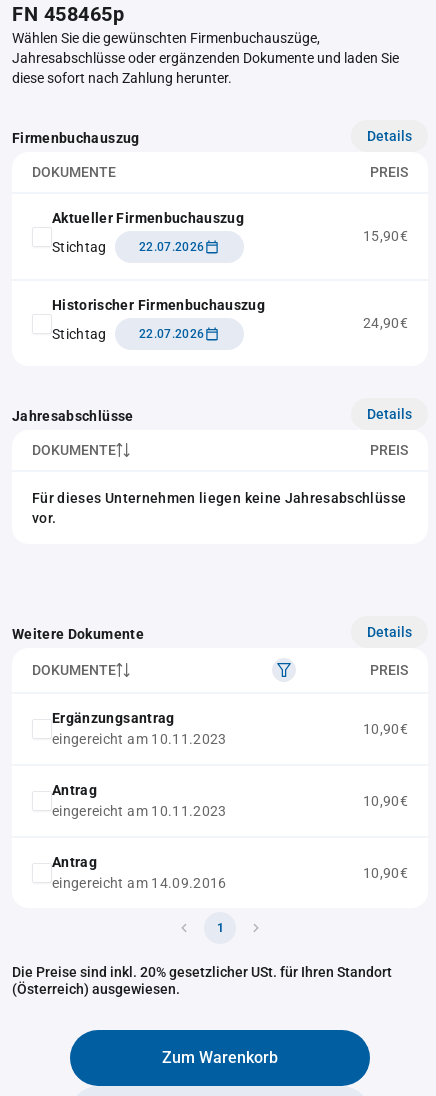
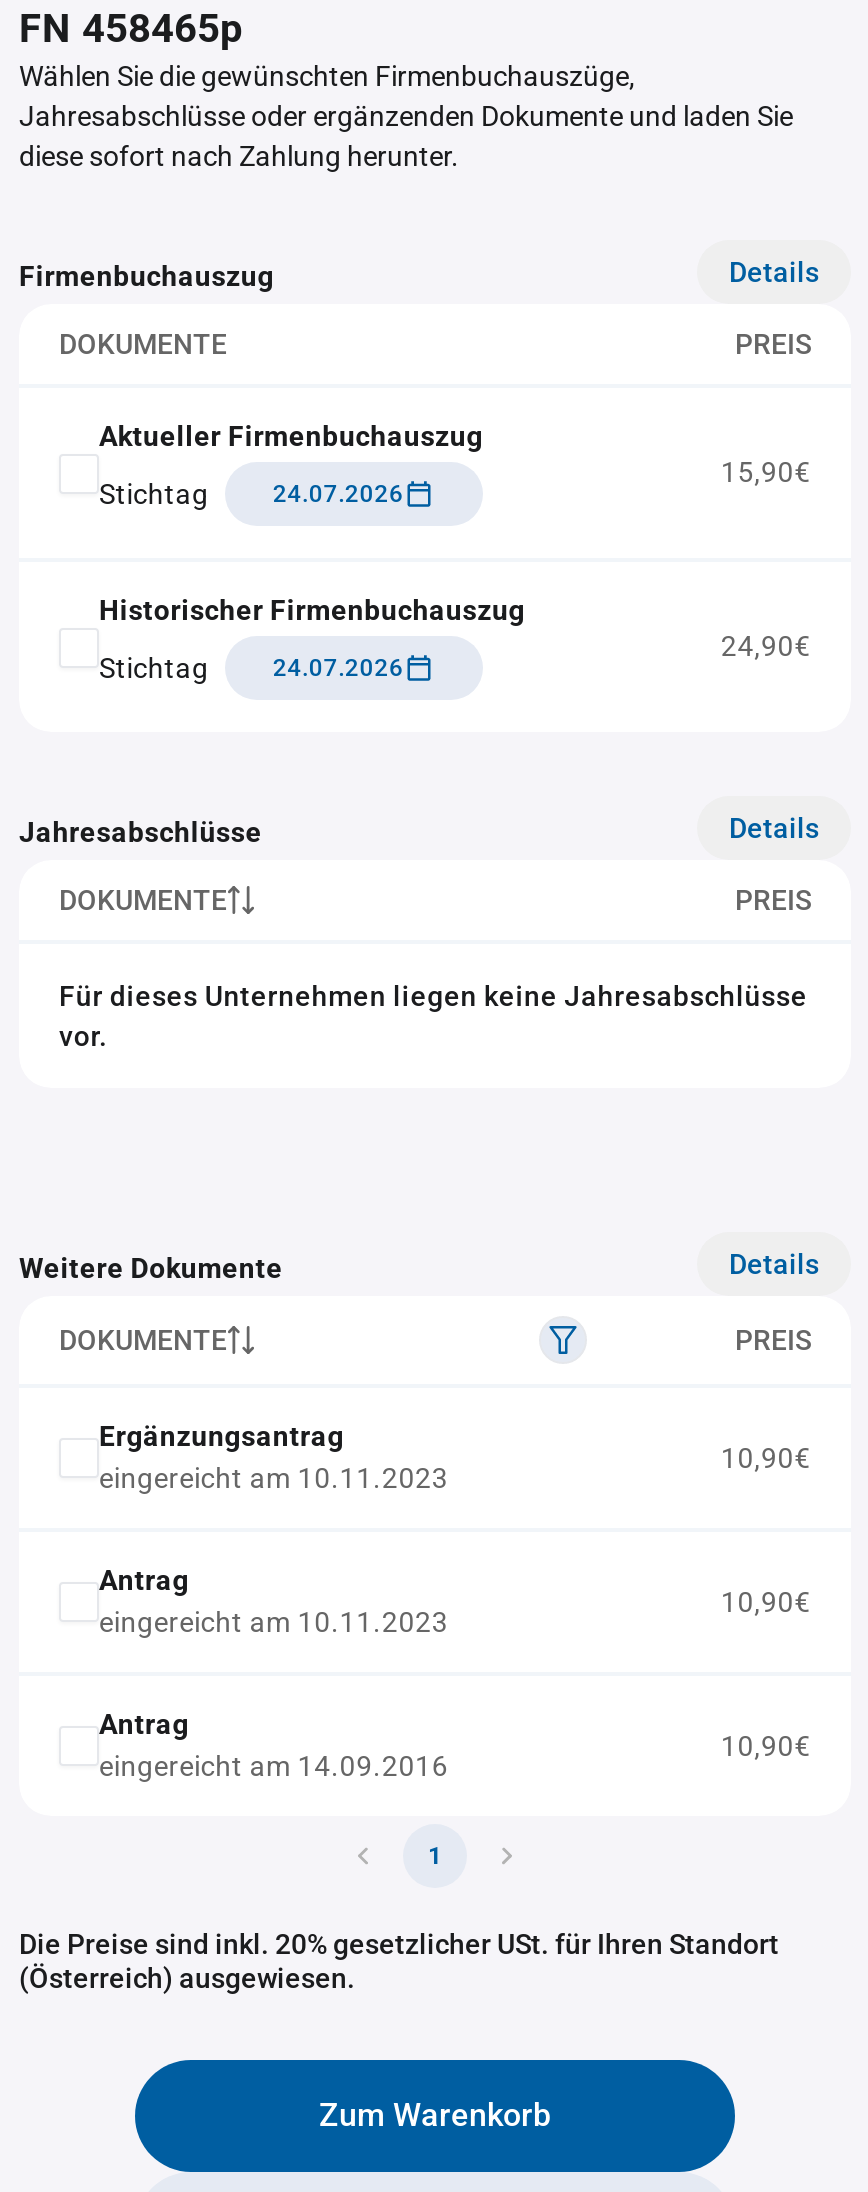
[139,240,204,254] 22.07.2026 -> [273,480,404,508] 24.07.2026
[139,327,204,341] 22.07.2026 -> [273,654,404,682] 24.07.2026

